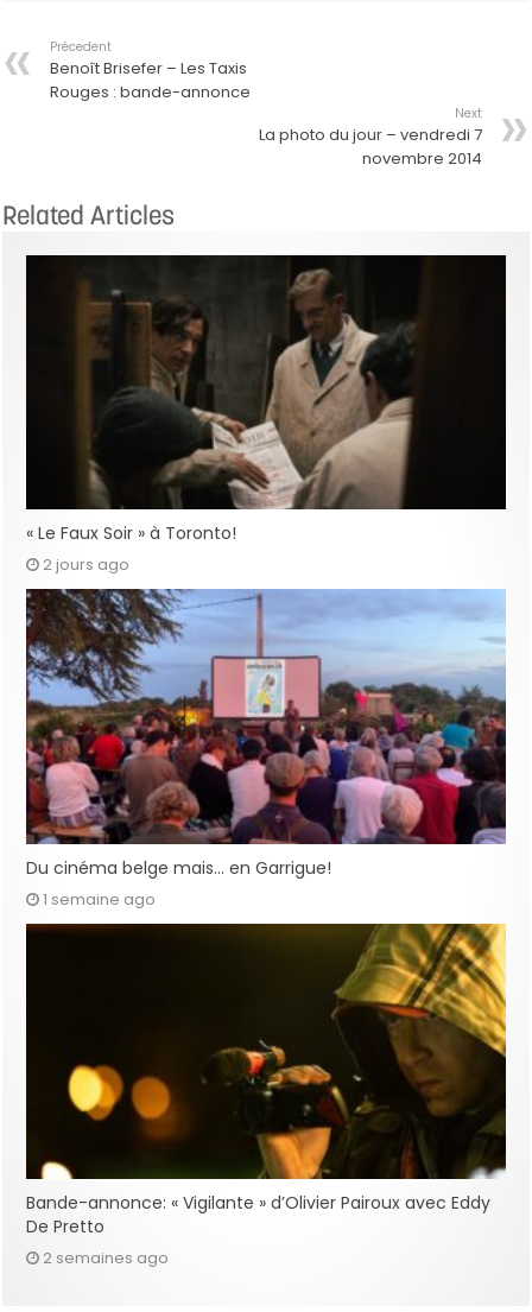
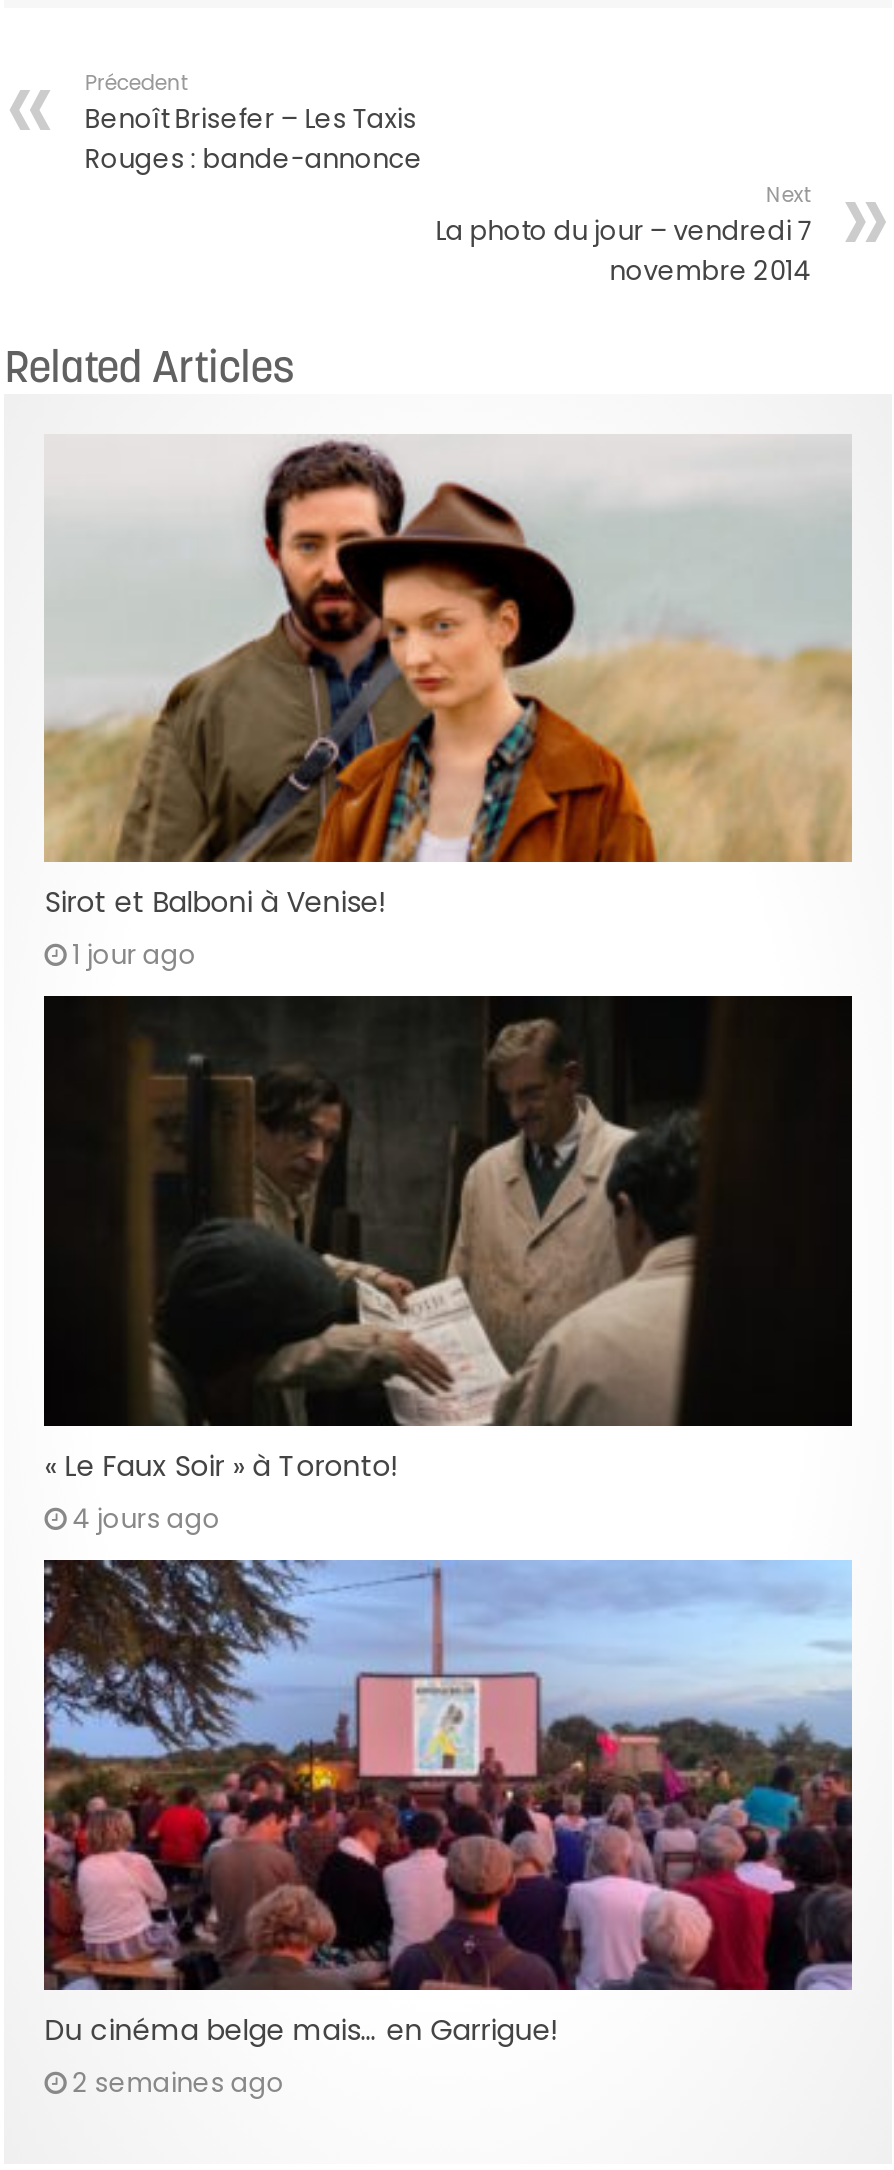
none -> [44,436,854,975] [image] | Sirot et Balboni à Venise! | 1 jour ago
moved [26,255,427,545] -> [44,998,720,1486]: [image] | « Le Faux Soir » à Toronto!
[43,554,130,576] 2 jours ago -> [72,1500,220,1538] 4 jours ago
moved [24,587,508,880] -> [40,1556,856,2050]: [image] | Du cinéma belge mais… en Garrigue!
[43,888,156,911] 1 semaine ago -> none
[25,923,507,1238] [image] | Bande-annonce: « Vigilante » d’Olivier Pairoux avec Eddy | De Pretto -> none

